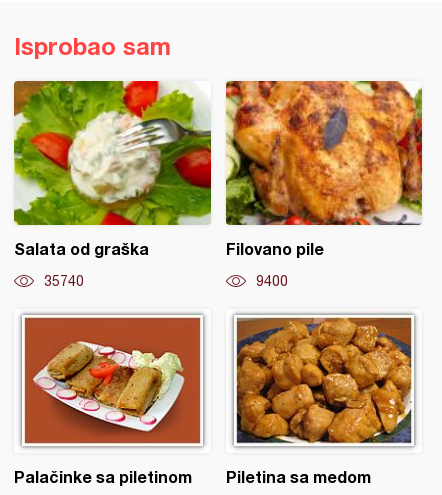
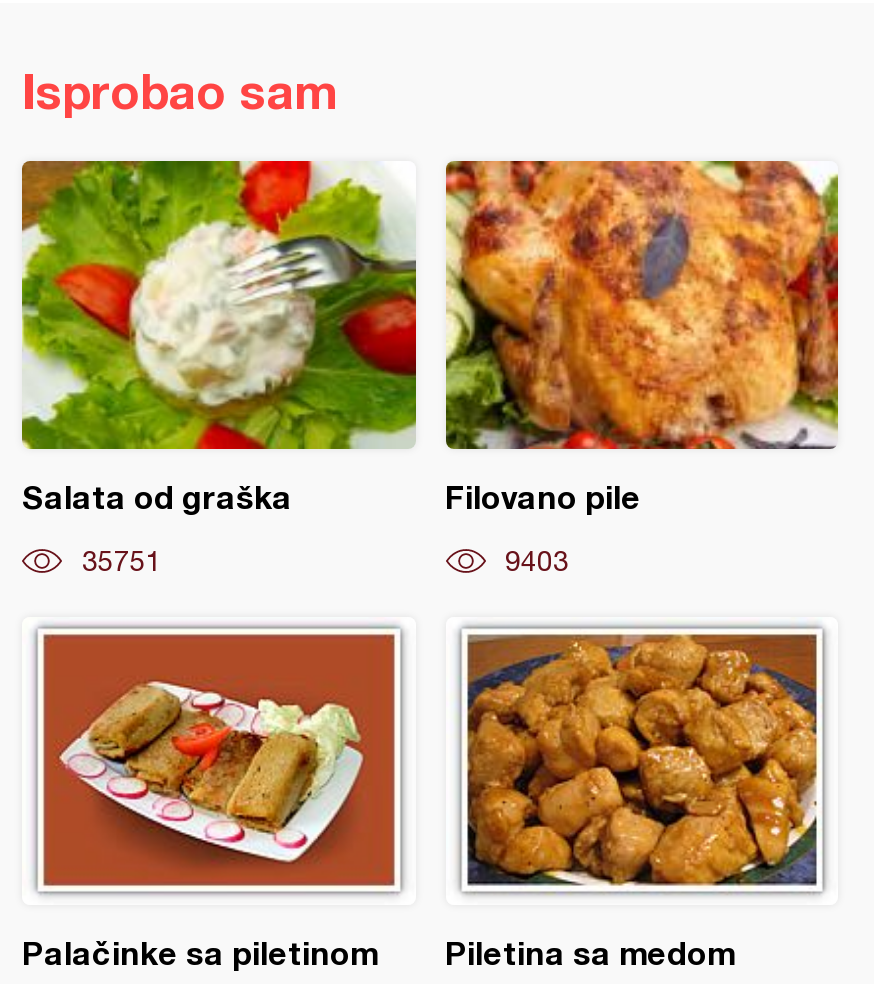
[44,273,84,289] 35740 -> [82,544,162,576] 35751
[255,273,287,289] 9400 -> [505,544,569,576] 9403

